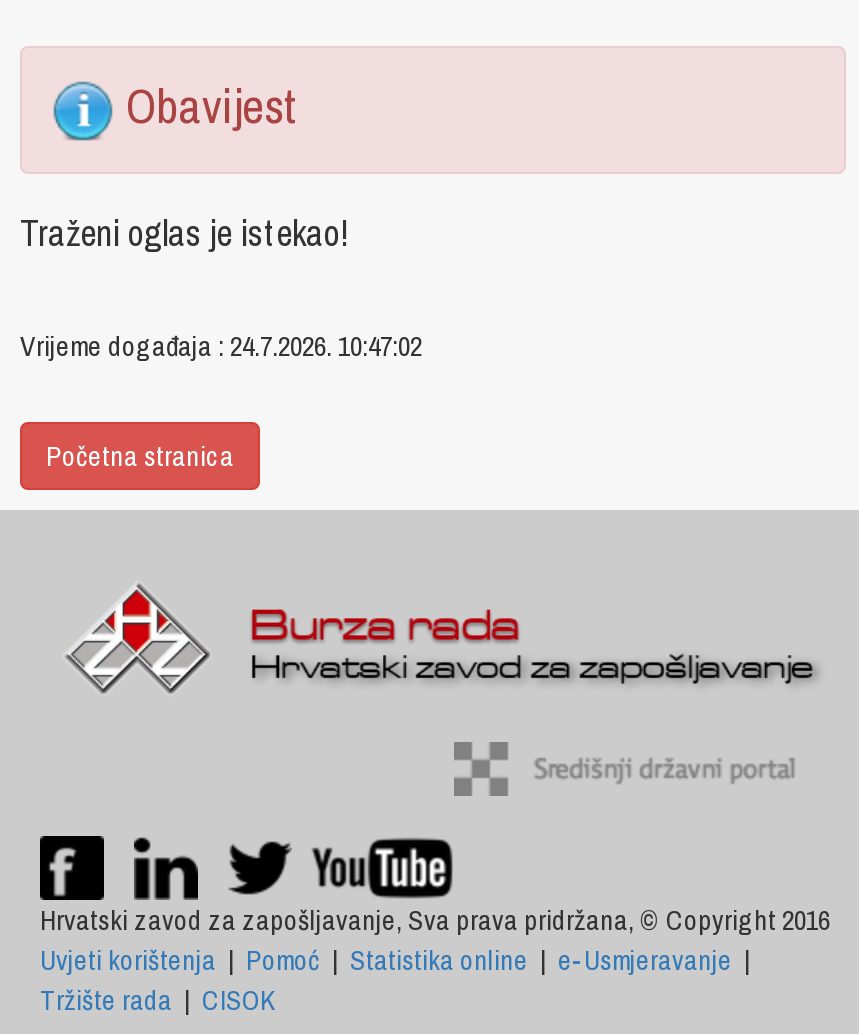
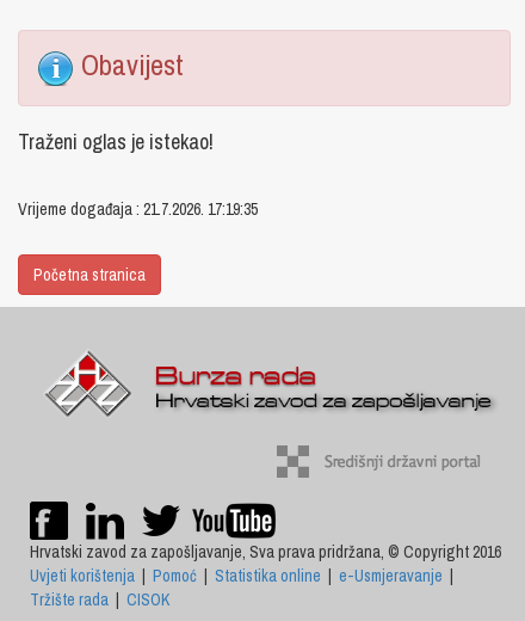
[20,328,422,364] Vrijeme događaja : 24.7.2026. 10:47:02 -> [18,198,258,220] Vrijeme događaja : 21.7.2026. 17:19:35

